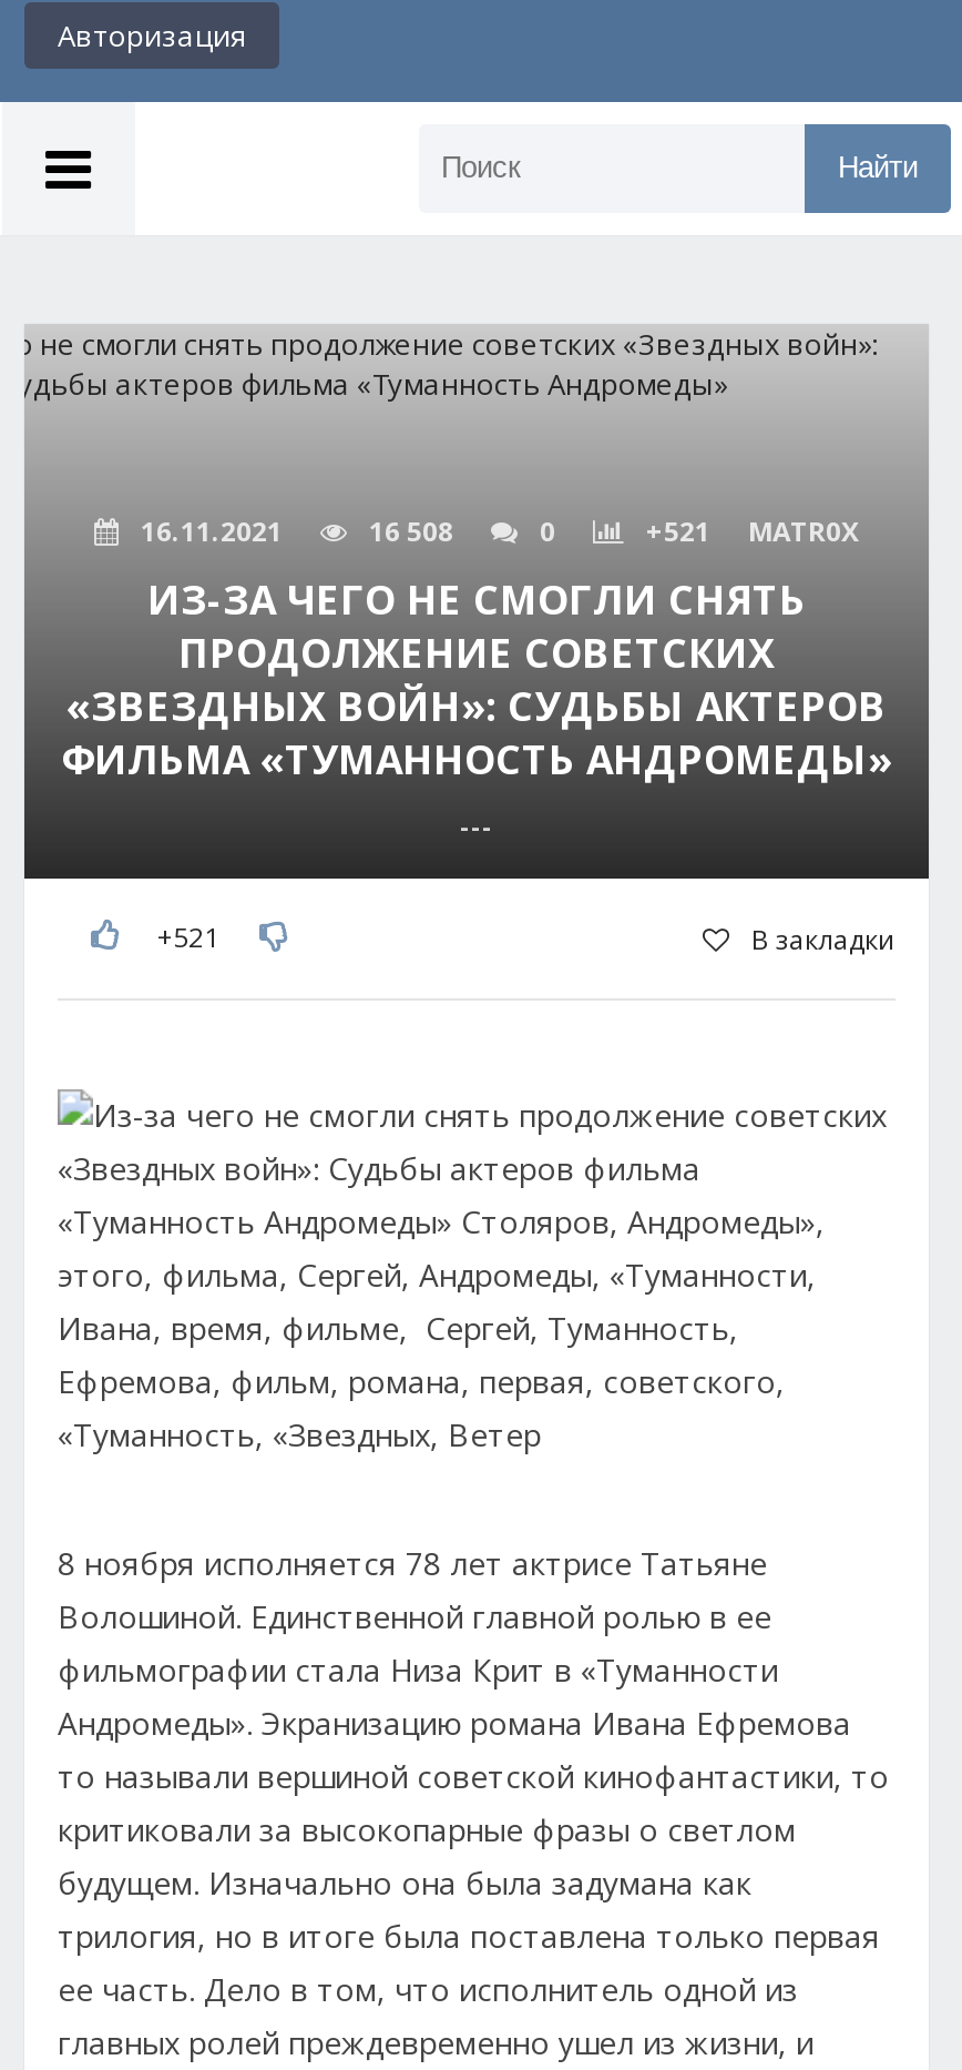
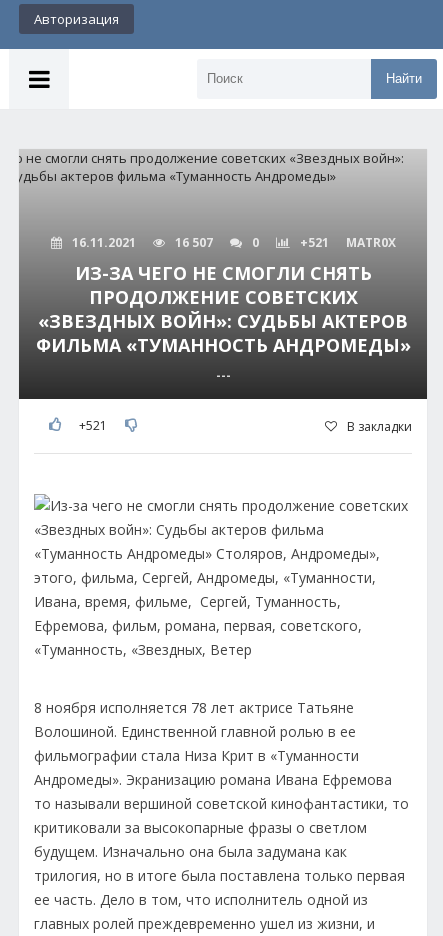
[369,513,453,550] 16 508 -> [174,234,212,251] 16 507

